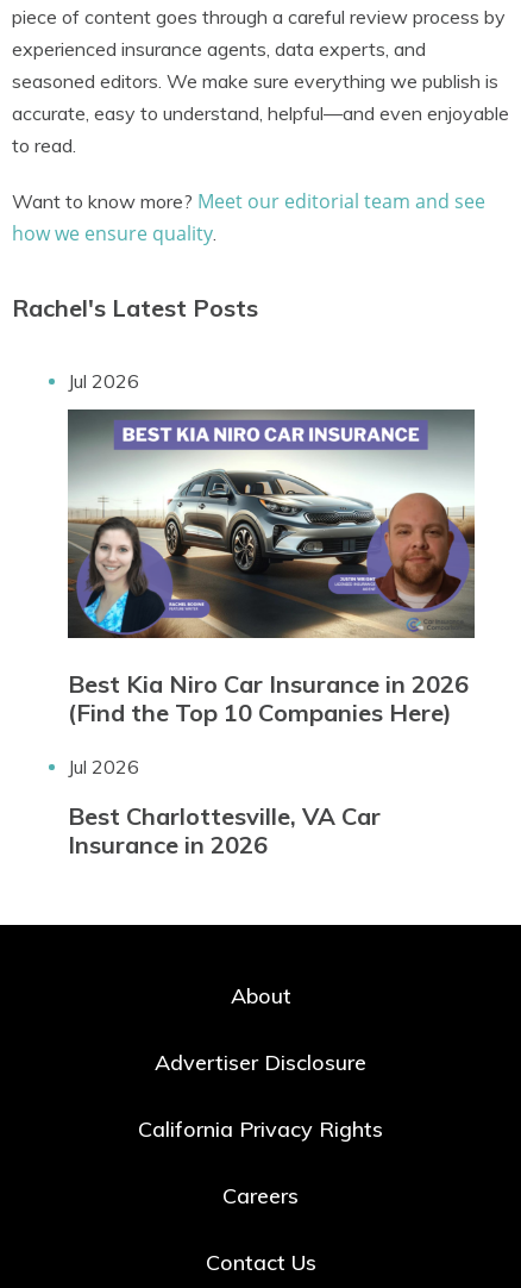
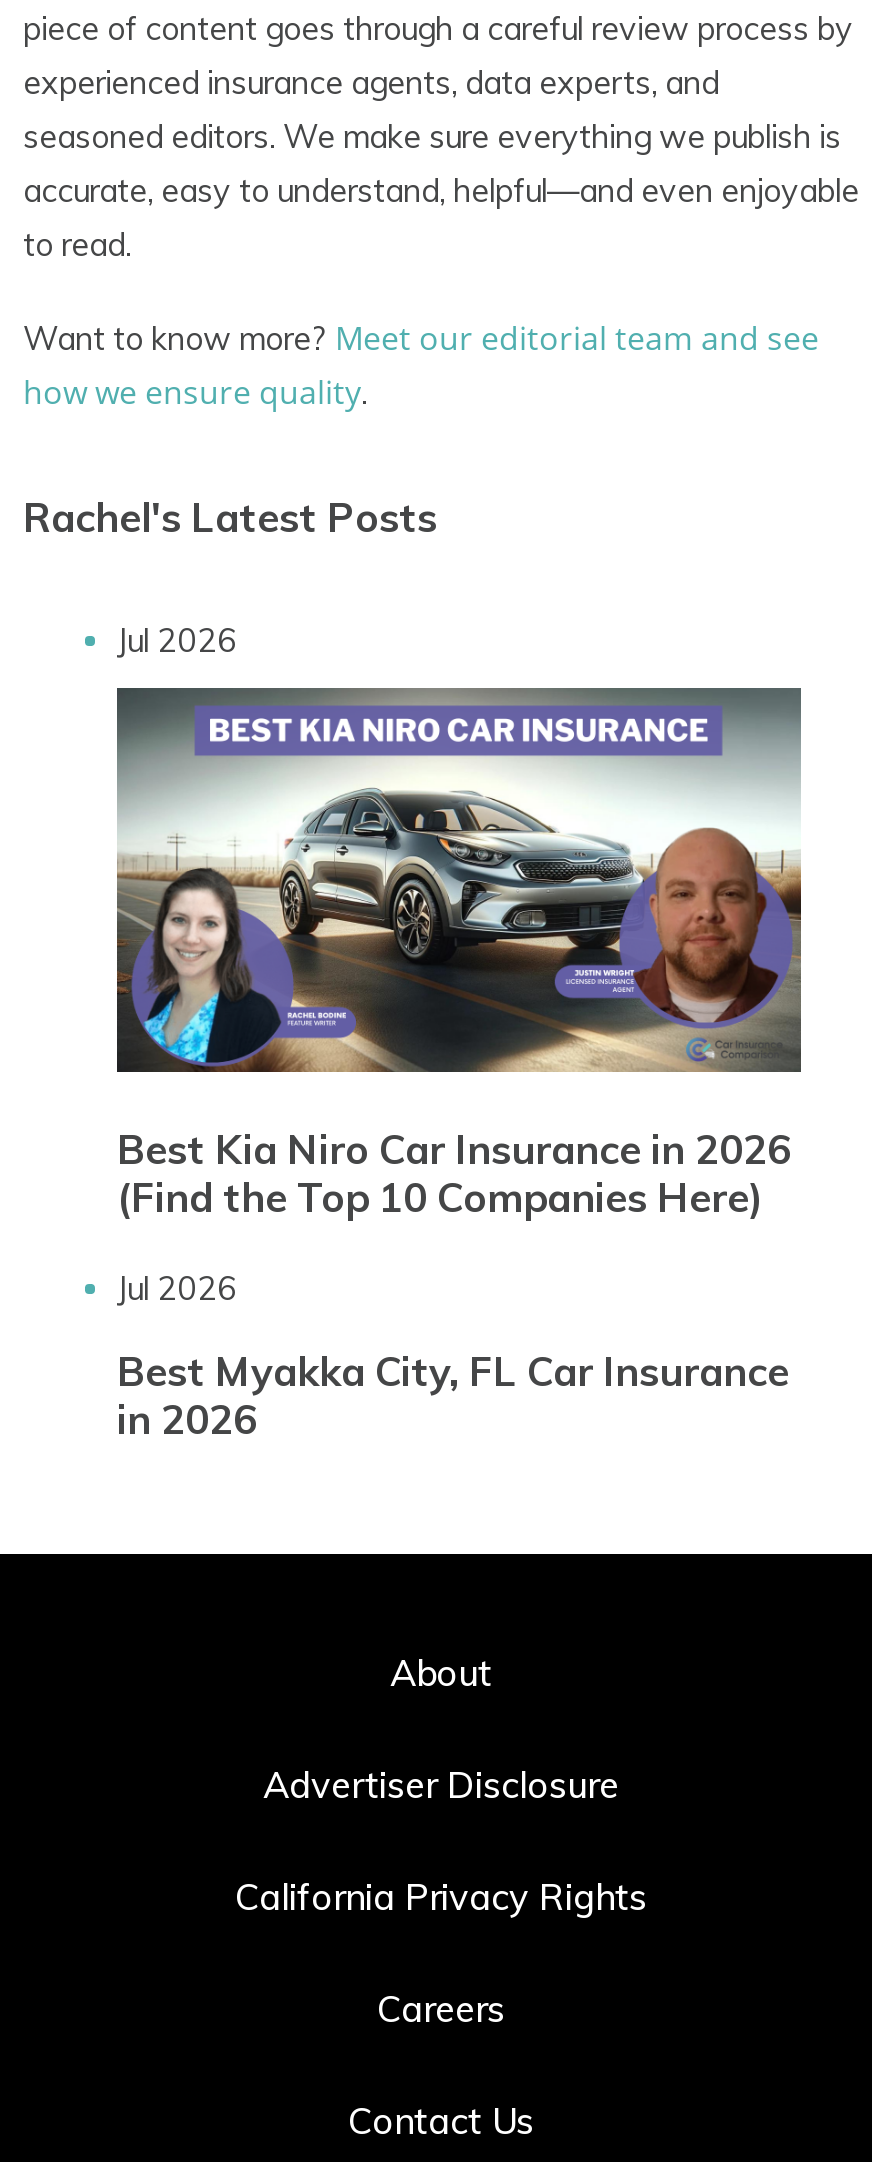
[68,802,381,860] Best Charlottesville, VA Car | Insurance in 2026 -> [117,1347,789,1445] Best Myakka City, FL Car Insurance | in 2026

